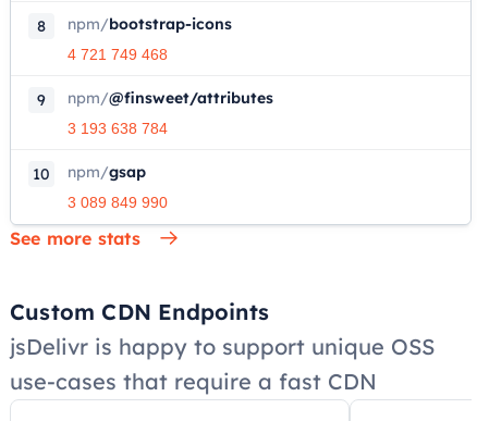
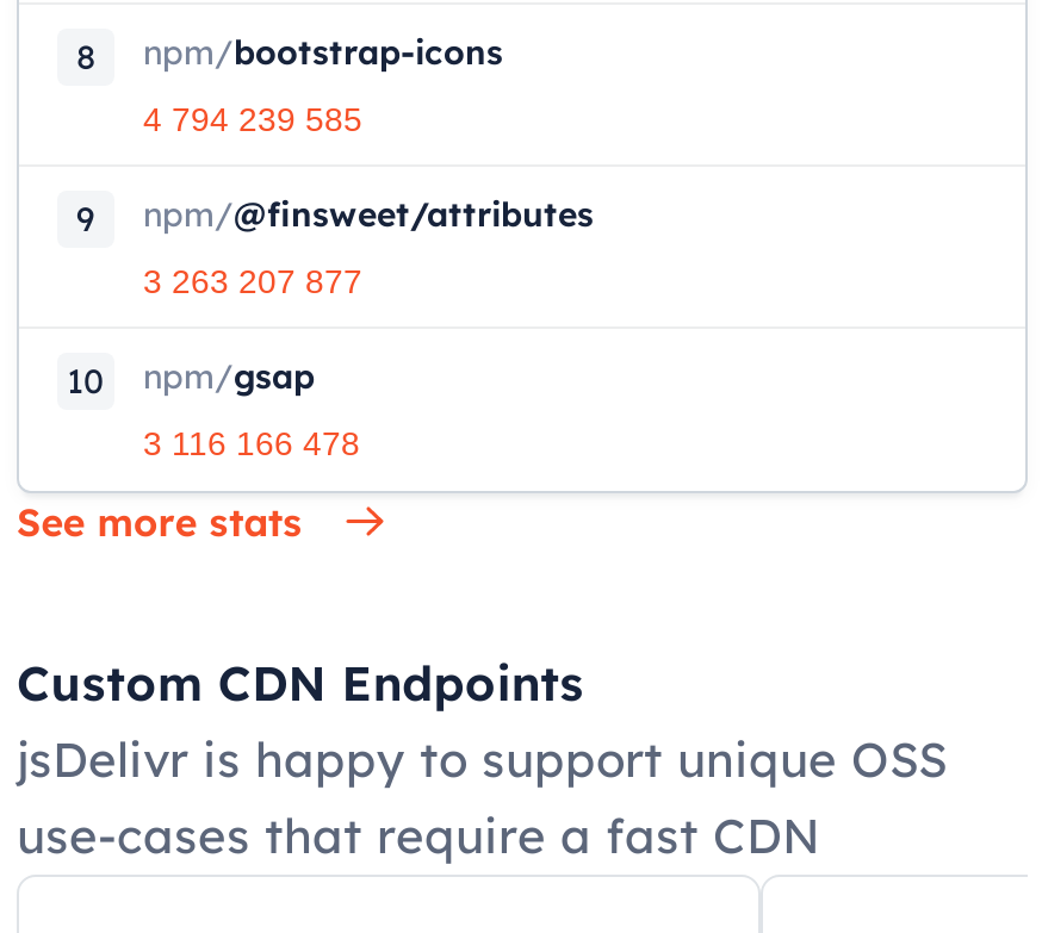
[68,46,168,63] 4 721 749 468 -> [143,100,362,138] 4 794 239 585
[68,120,168,137] 3 193 638 784 -> [143,262,362,300] 3 263 207 877
[68,194,168,211] 3 089 849 990 -> [143,424,360,462] 3 116 166 478

